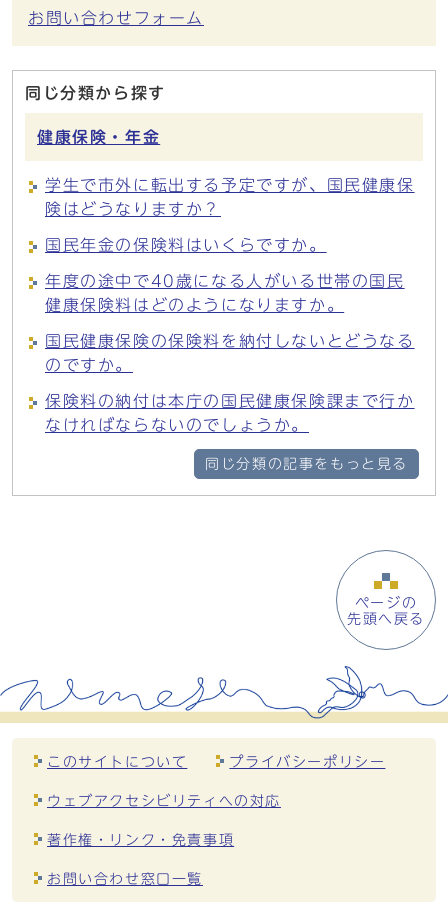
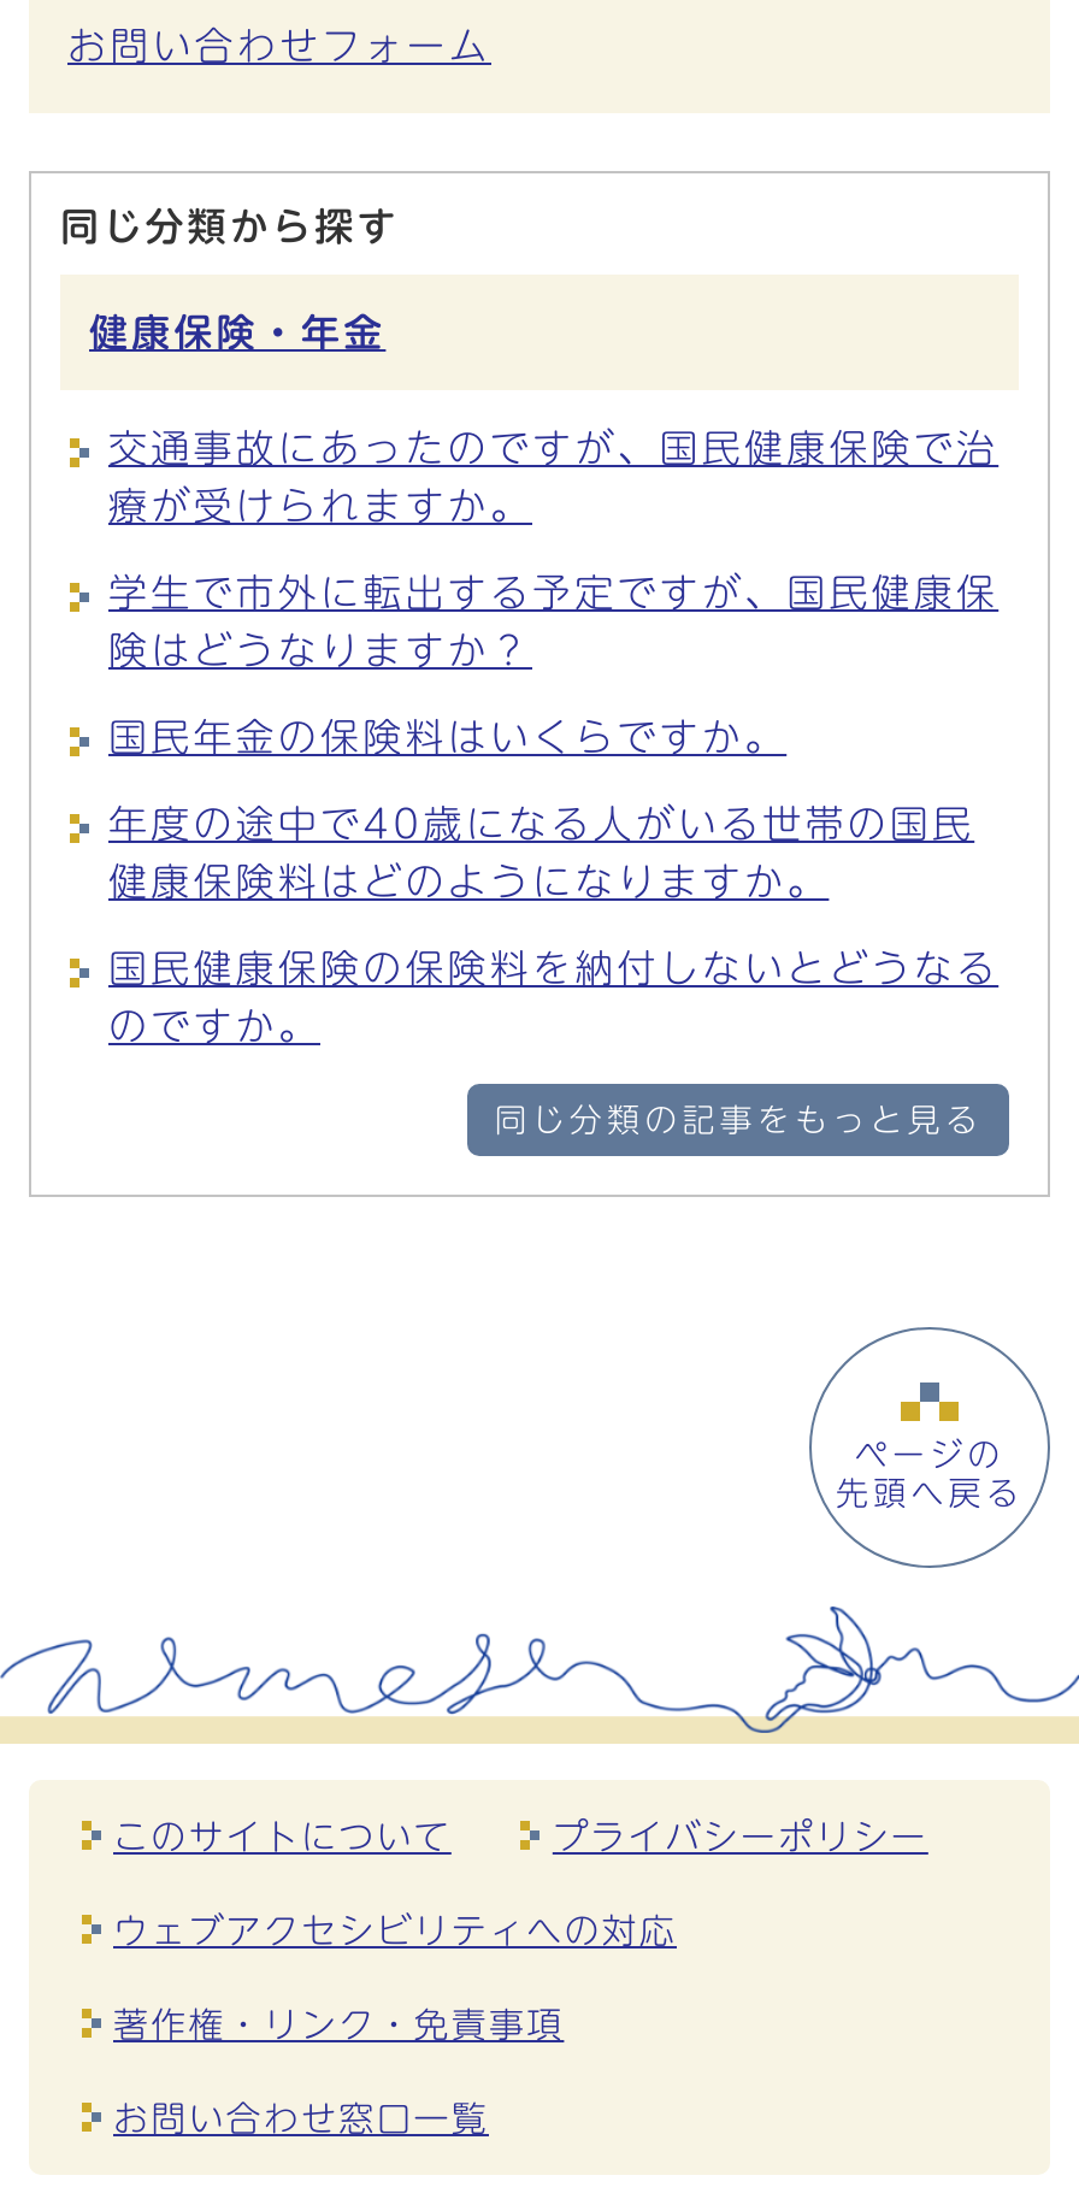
none -> [108,429,999,525] 交通事故にあったのですが、国民健康保険で治 | 療が受けられますか。
moved [45,177,415,373] -> [108,573,999,1045]: 学生で市外に転出する予定ですが、国民健康保 | 険はどうなりますか？ | 国民年金の保険料はいくらですか。 | 年度の途中で40歳になる人がいる世帯の国民 | 健康保険料はどのようになりますか。 | 国民健康保険の保険料を納付しないとどうなる | のですか。
[45,393,415,433] 保険料の納付は本庁の国民健康保険課まで行か | なければならないのでしょうか。 -> none

